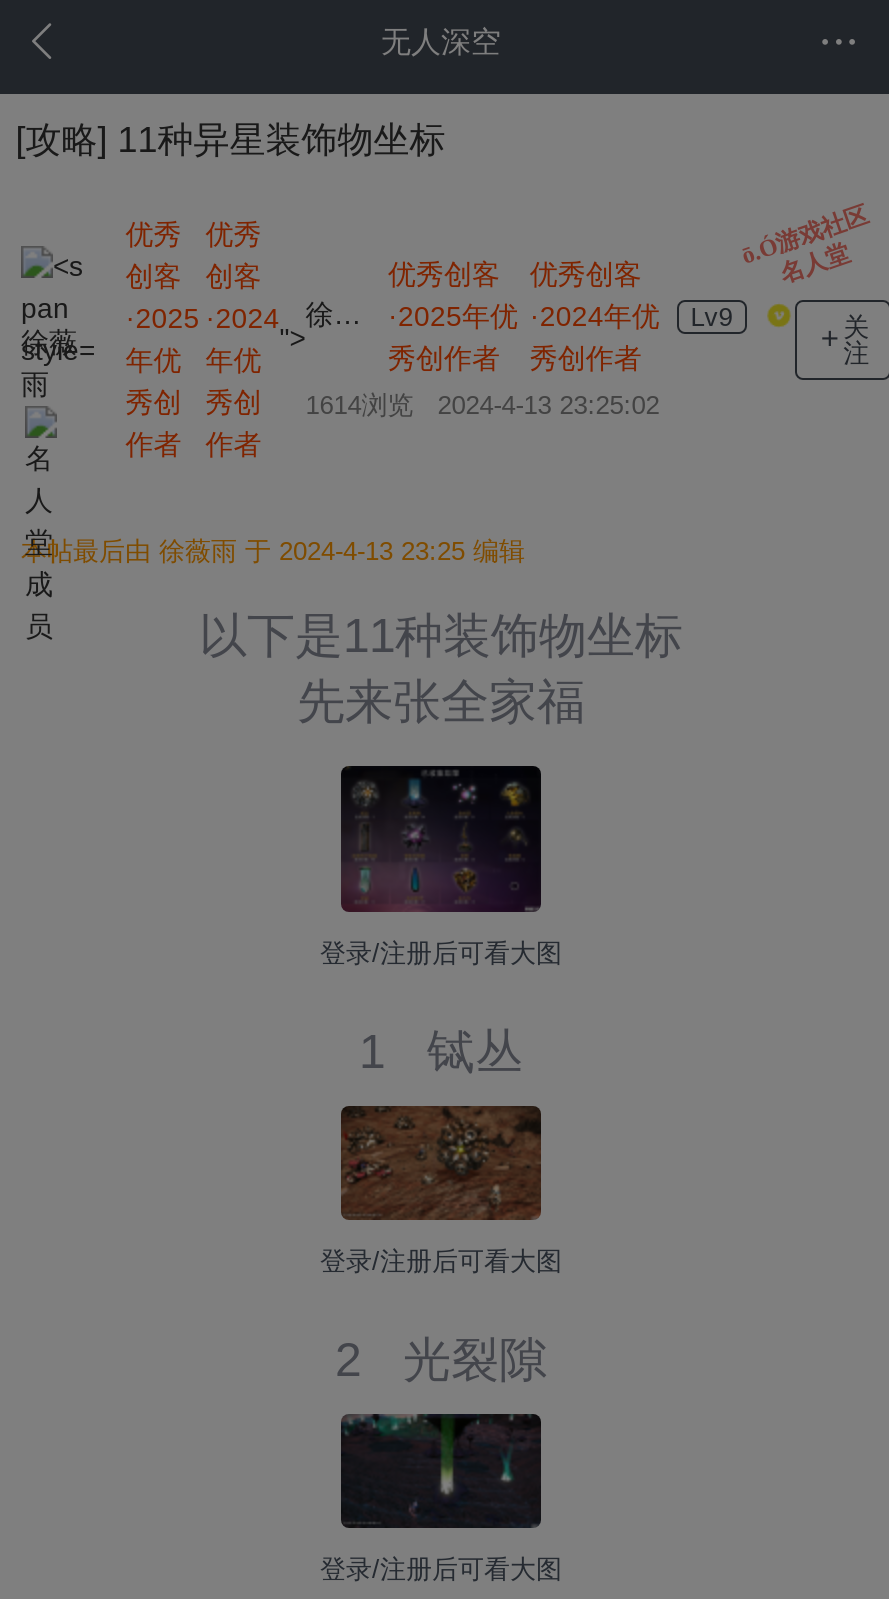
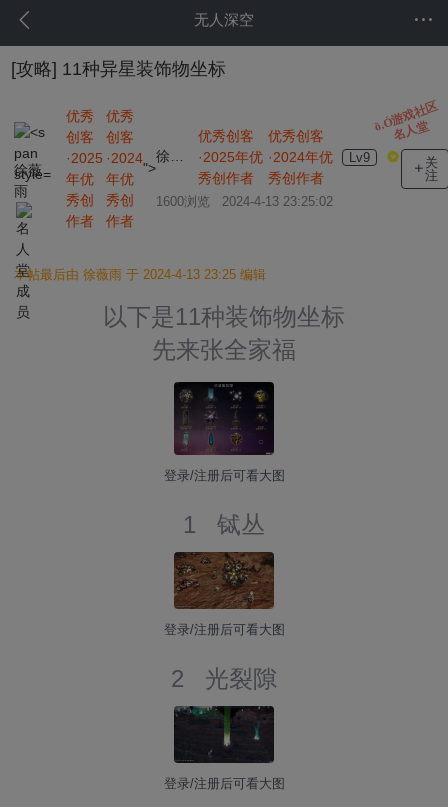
[125,385,659,420] 秀创 秀创 1614浏览 2024-4-13 23:25:02 -> [66,192,333,209] 秀创 秀创 1600浏览 2024-4-13 23:25:02

